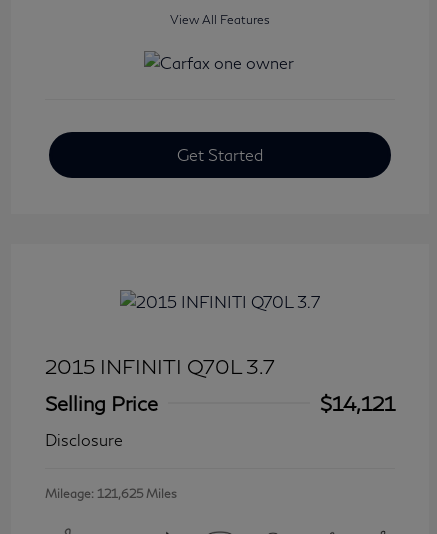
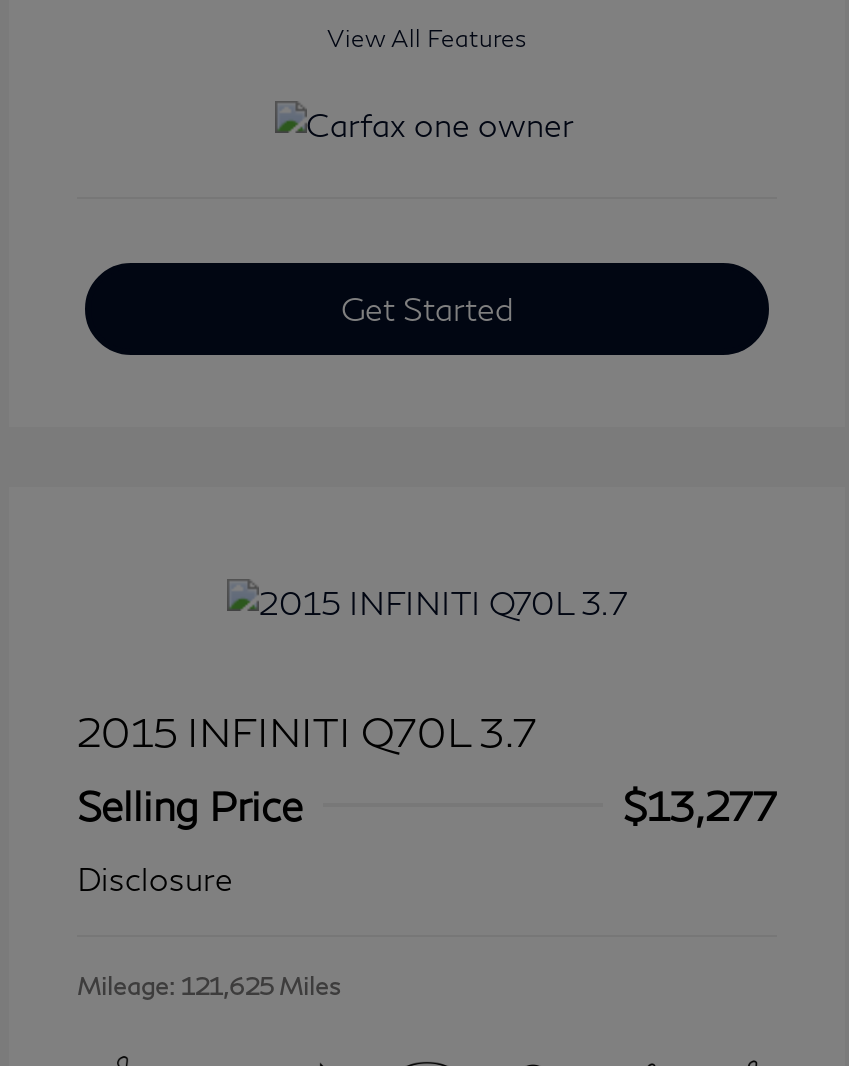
[320,391,395,415] $14,121 -> [623,781,777,829] $13,277

